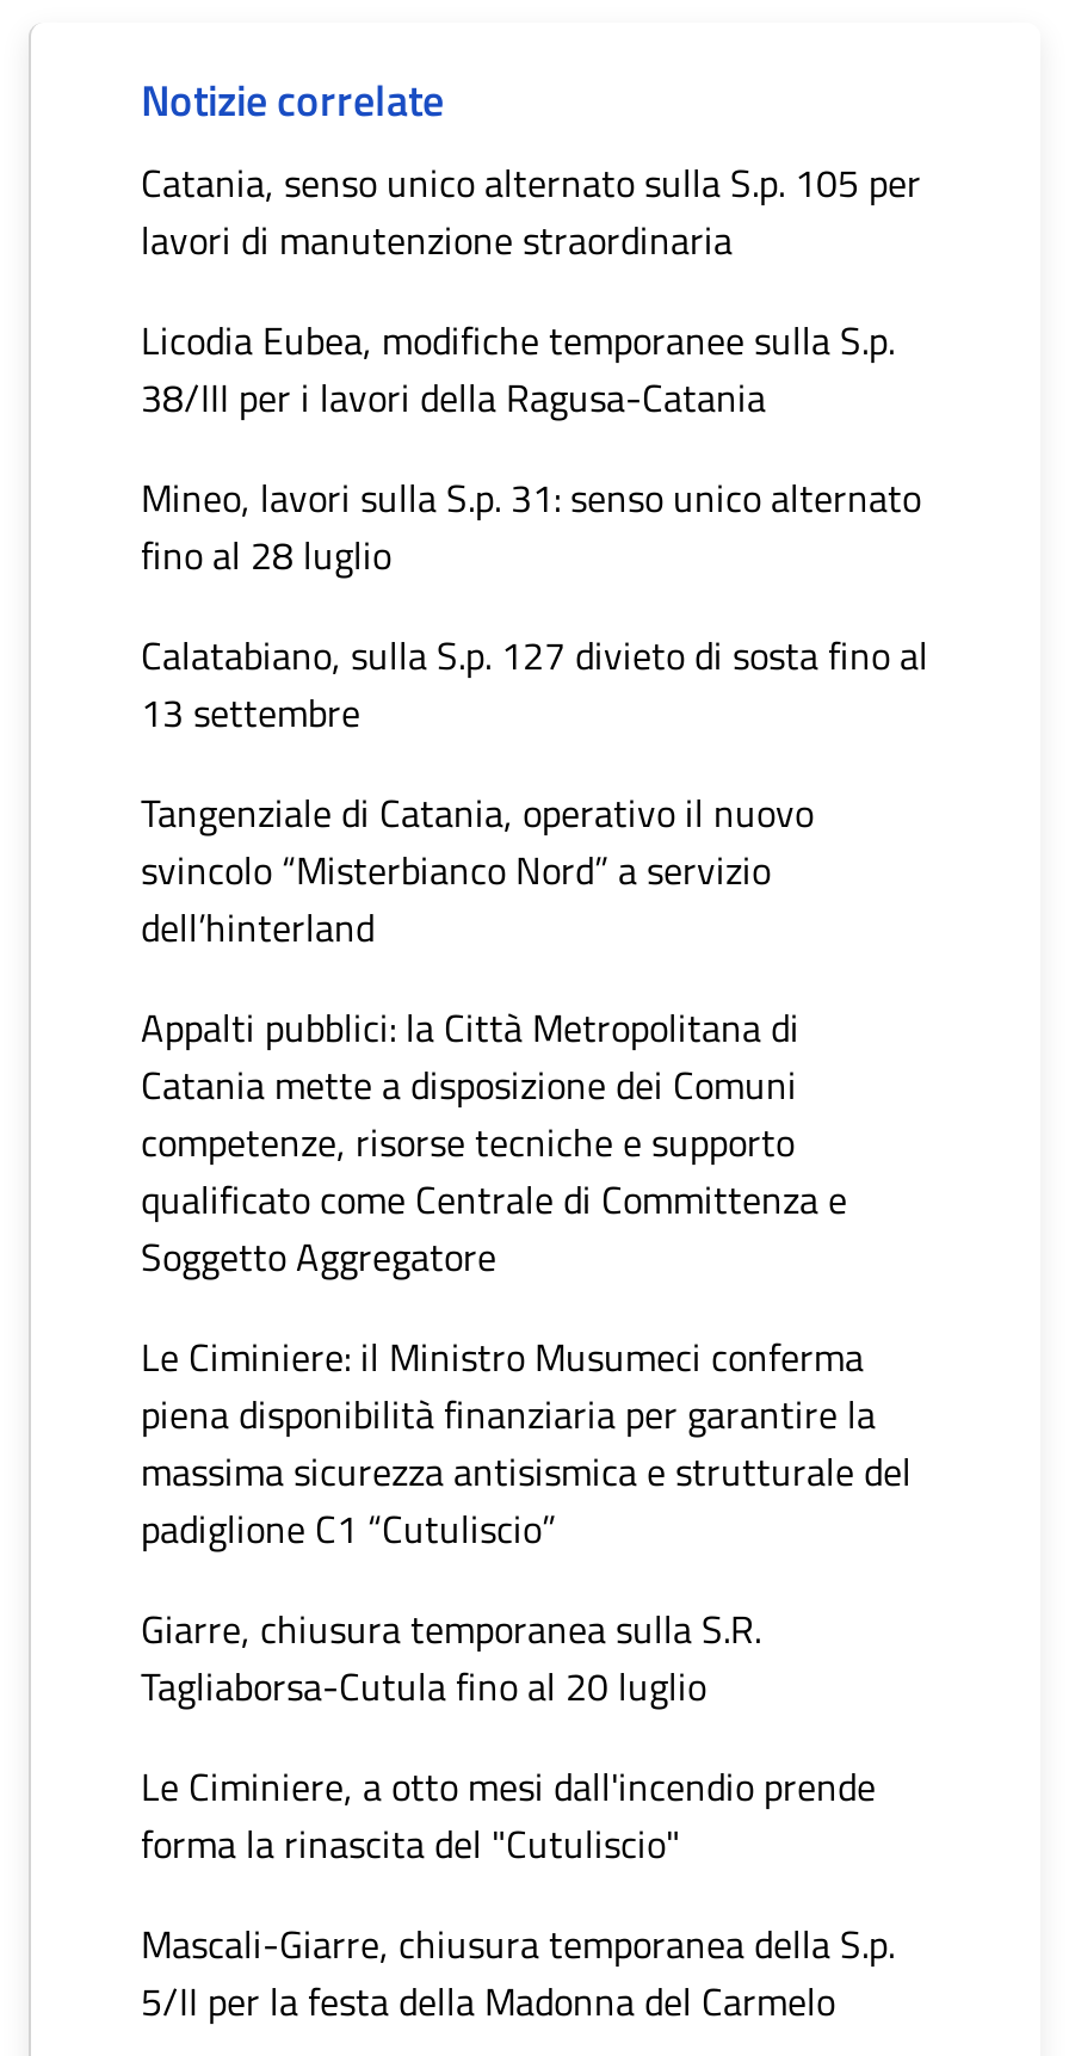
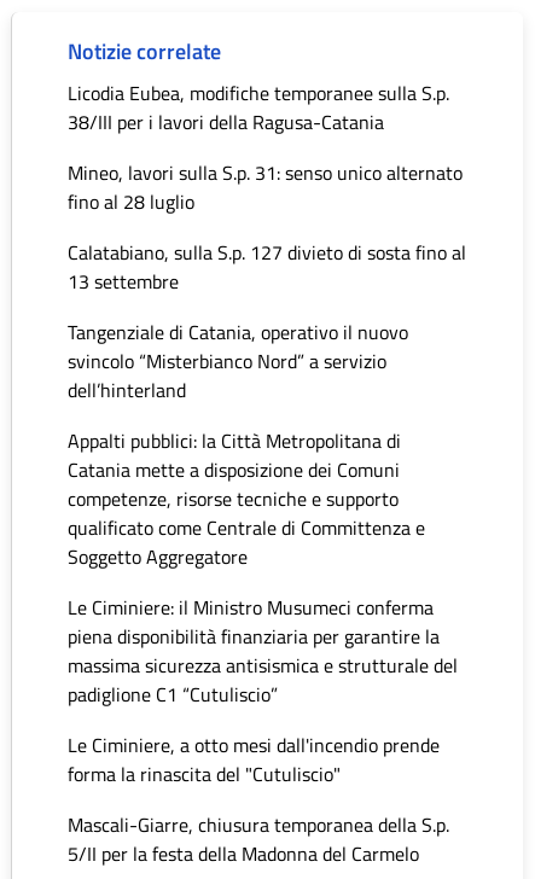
[141,155,921,269] Catania, senso unico alternato sulla S.p. 105 per | lavori di manutenzione straordinaria -> none
[141,1601,761,1715] Giarre, chiusura temporanea sulla S.R. | Tagliaborsa-Cutula fino al 20 luglio -> none

